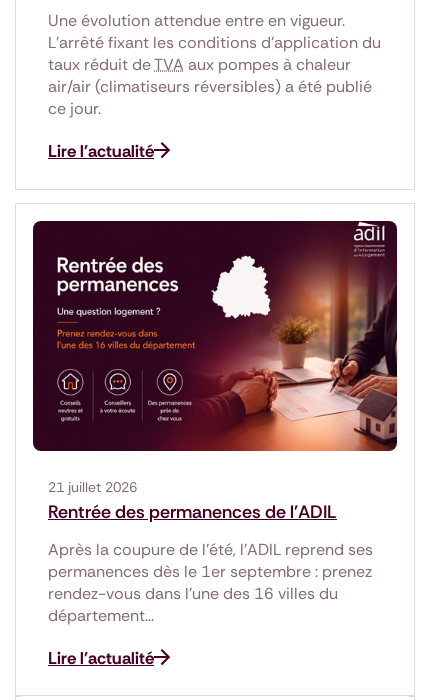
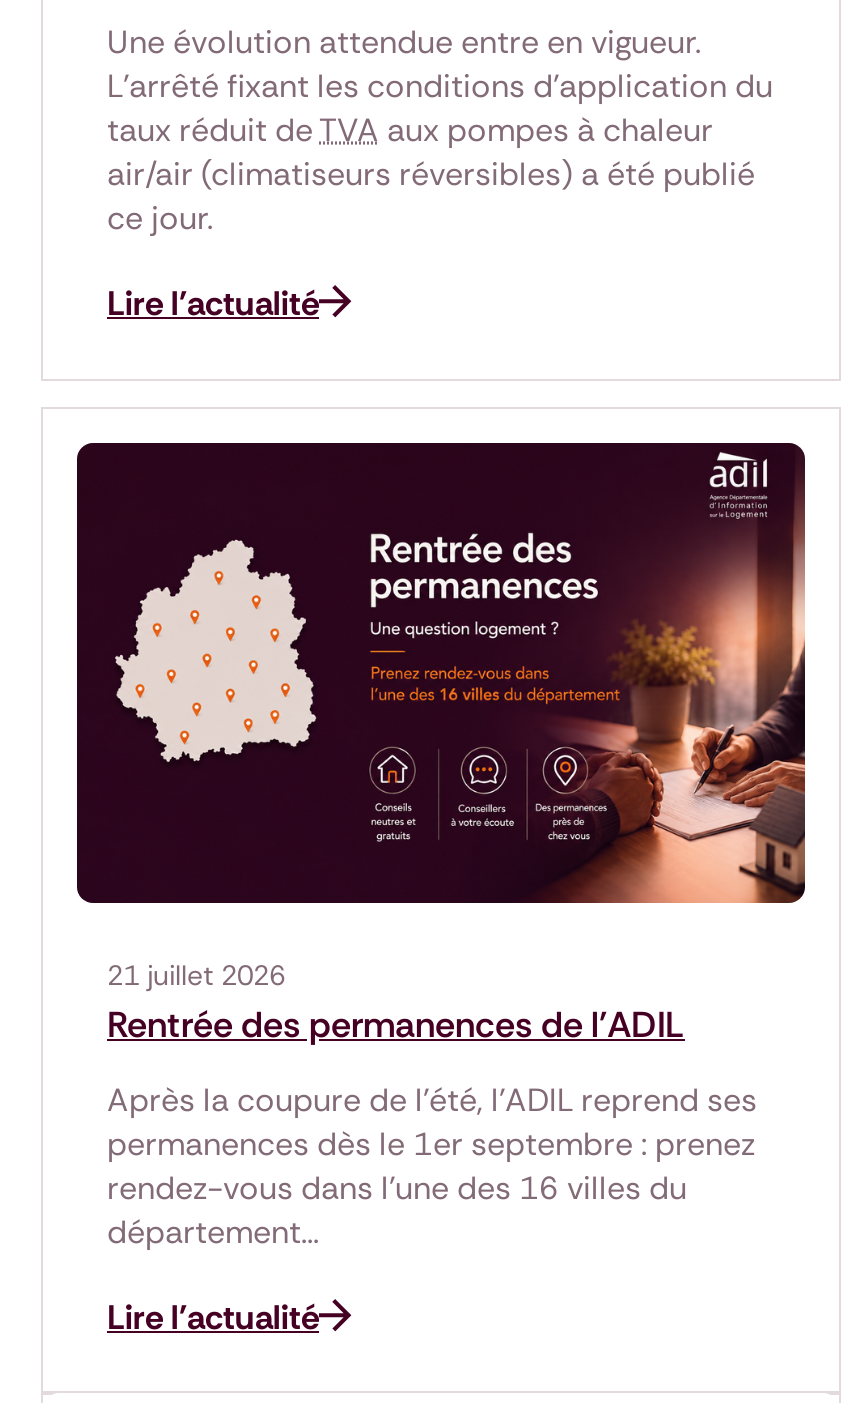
[52,221,398,452] [image] -> [113,443,807,905] [image]

